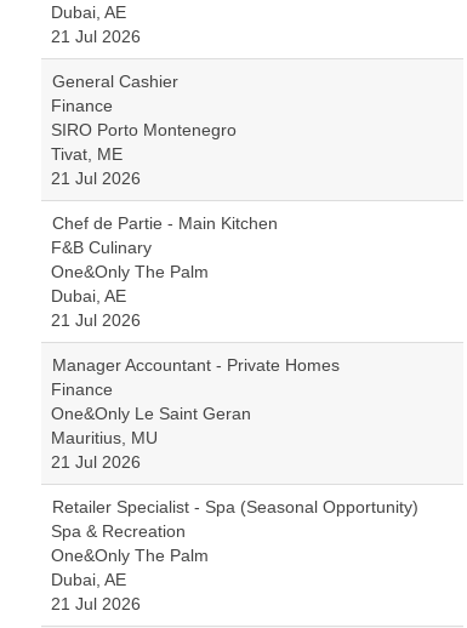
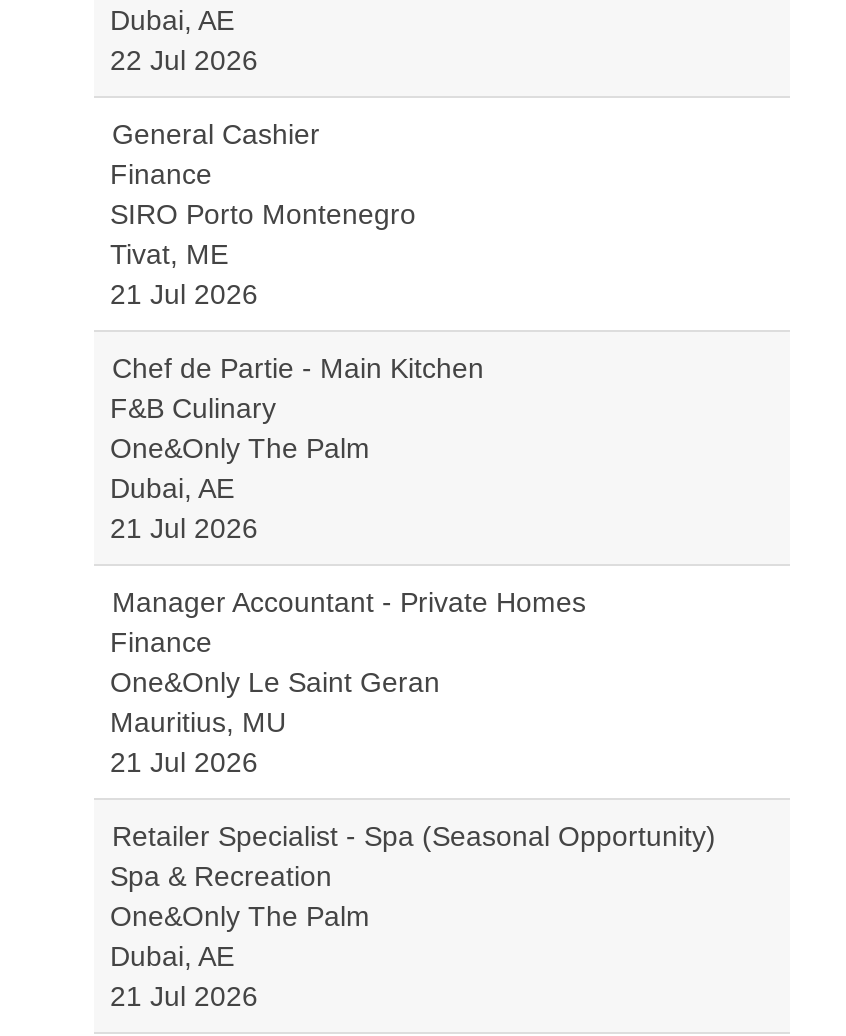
[51,27,141,46] 21 Jul 2026 -> [110,44,258,76] 22 Jul 2026

